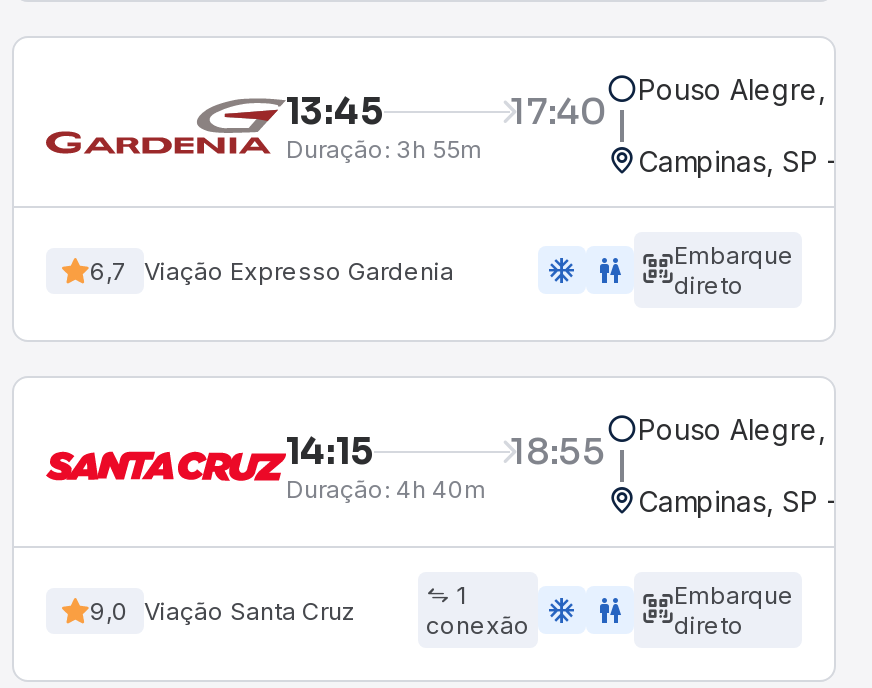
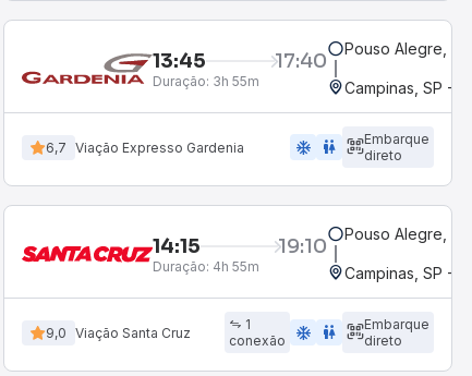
[510,429,606,473] 18:55 -> [278,234,327,258] 19:10
[286,473,486,503] Duração: 4h 40m -> [153,258,259,274] Duração: 4h 55m

